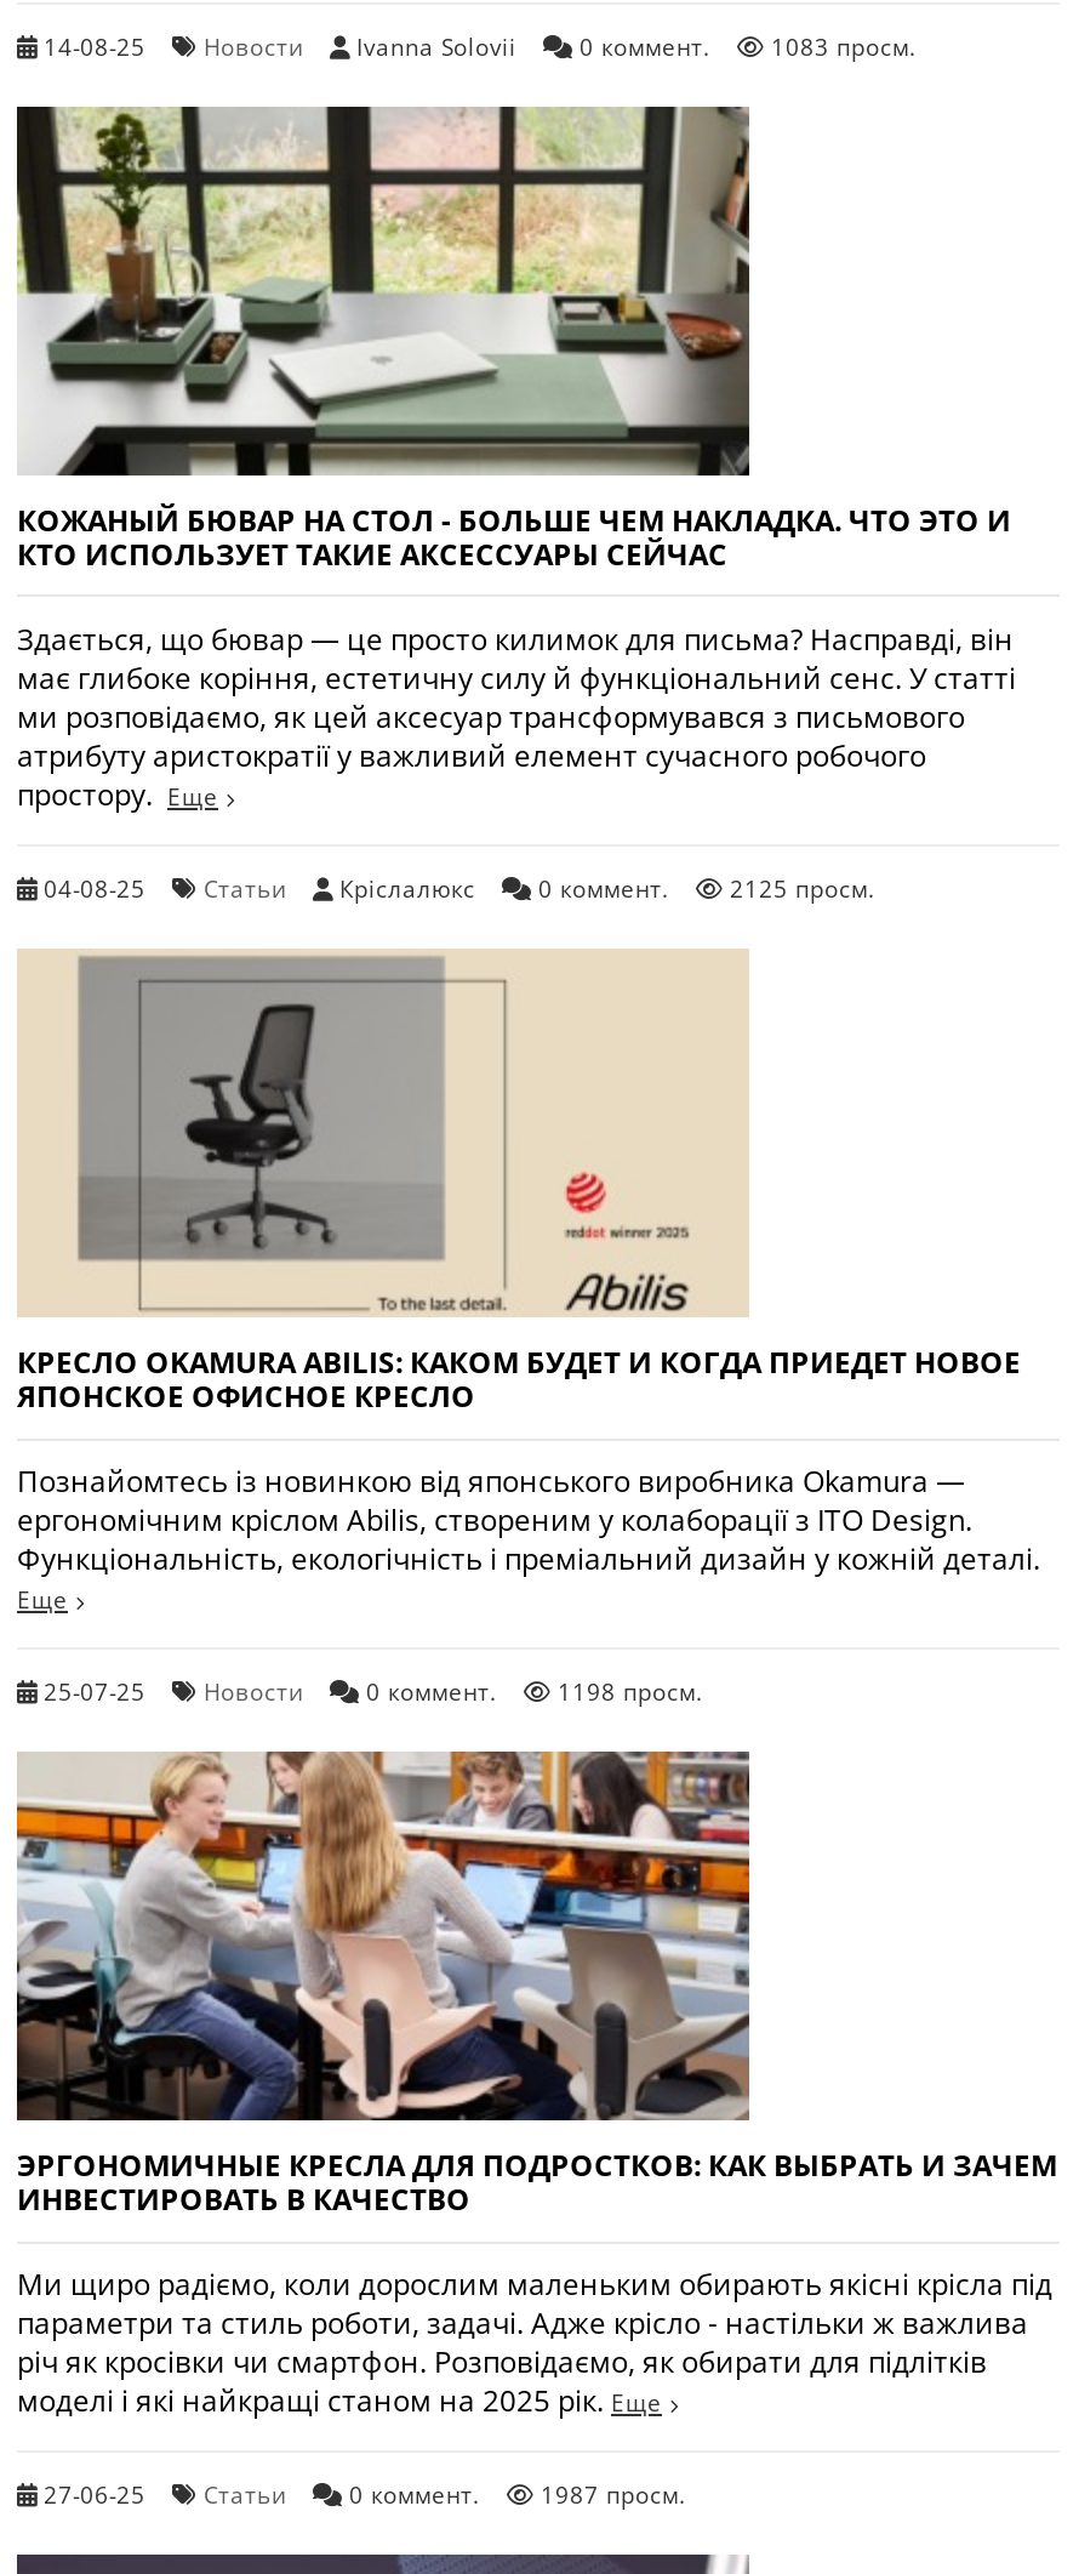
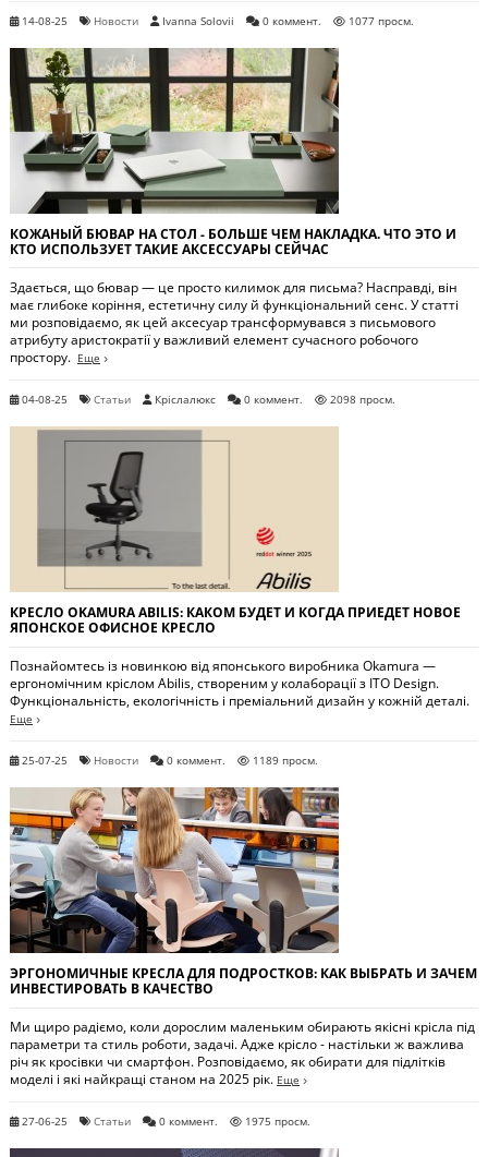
[580,31,917,63] 0 коммент. 1083 просм. -> [263,14,414,28] 0 коммент. 1077 просм.
[44,873,875,905] 04-08-25 Статьи Кріслалюкс 0 коммент. 2125 просм. -> [22,392,395,407] 04-08-25 Статьи Кріслалюкс 0 коммент. 2098 просм.
[44,1677,703,1709] 25-07-25 Новости 0 коммент. 1198 просм. -> [22,754,318,768] 25-07-25 Новости 0 коммент. 1189 просм.
[44,2480,686,2511] 27-06-25 Статьи 0 коммент. 1987 просм. -> [22,1115,310,1129] 27-06-25 Статьи 0 коммент. 1975 просм.

